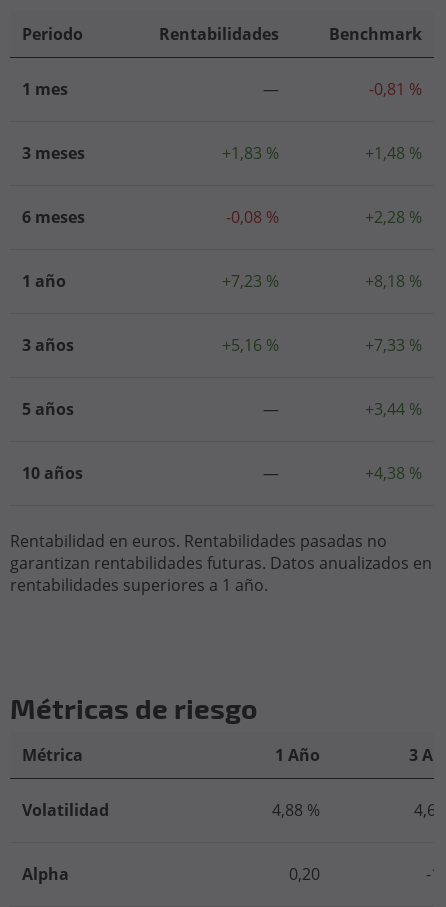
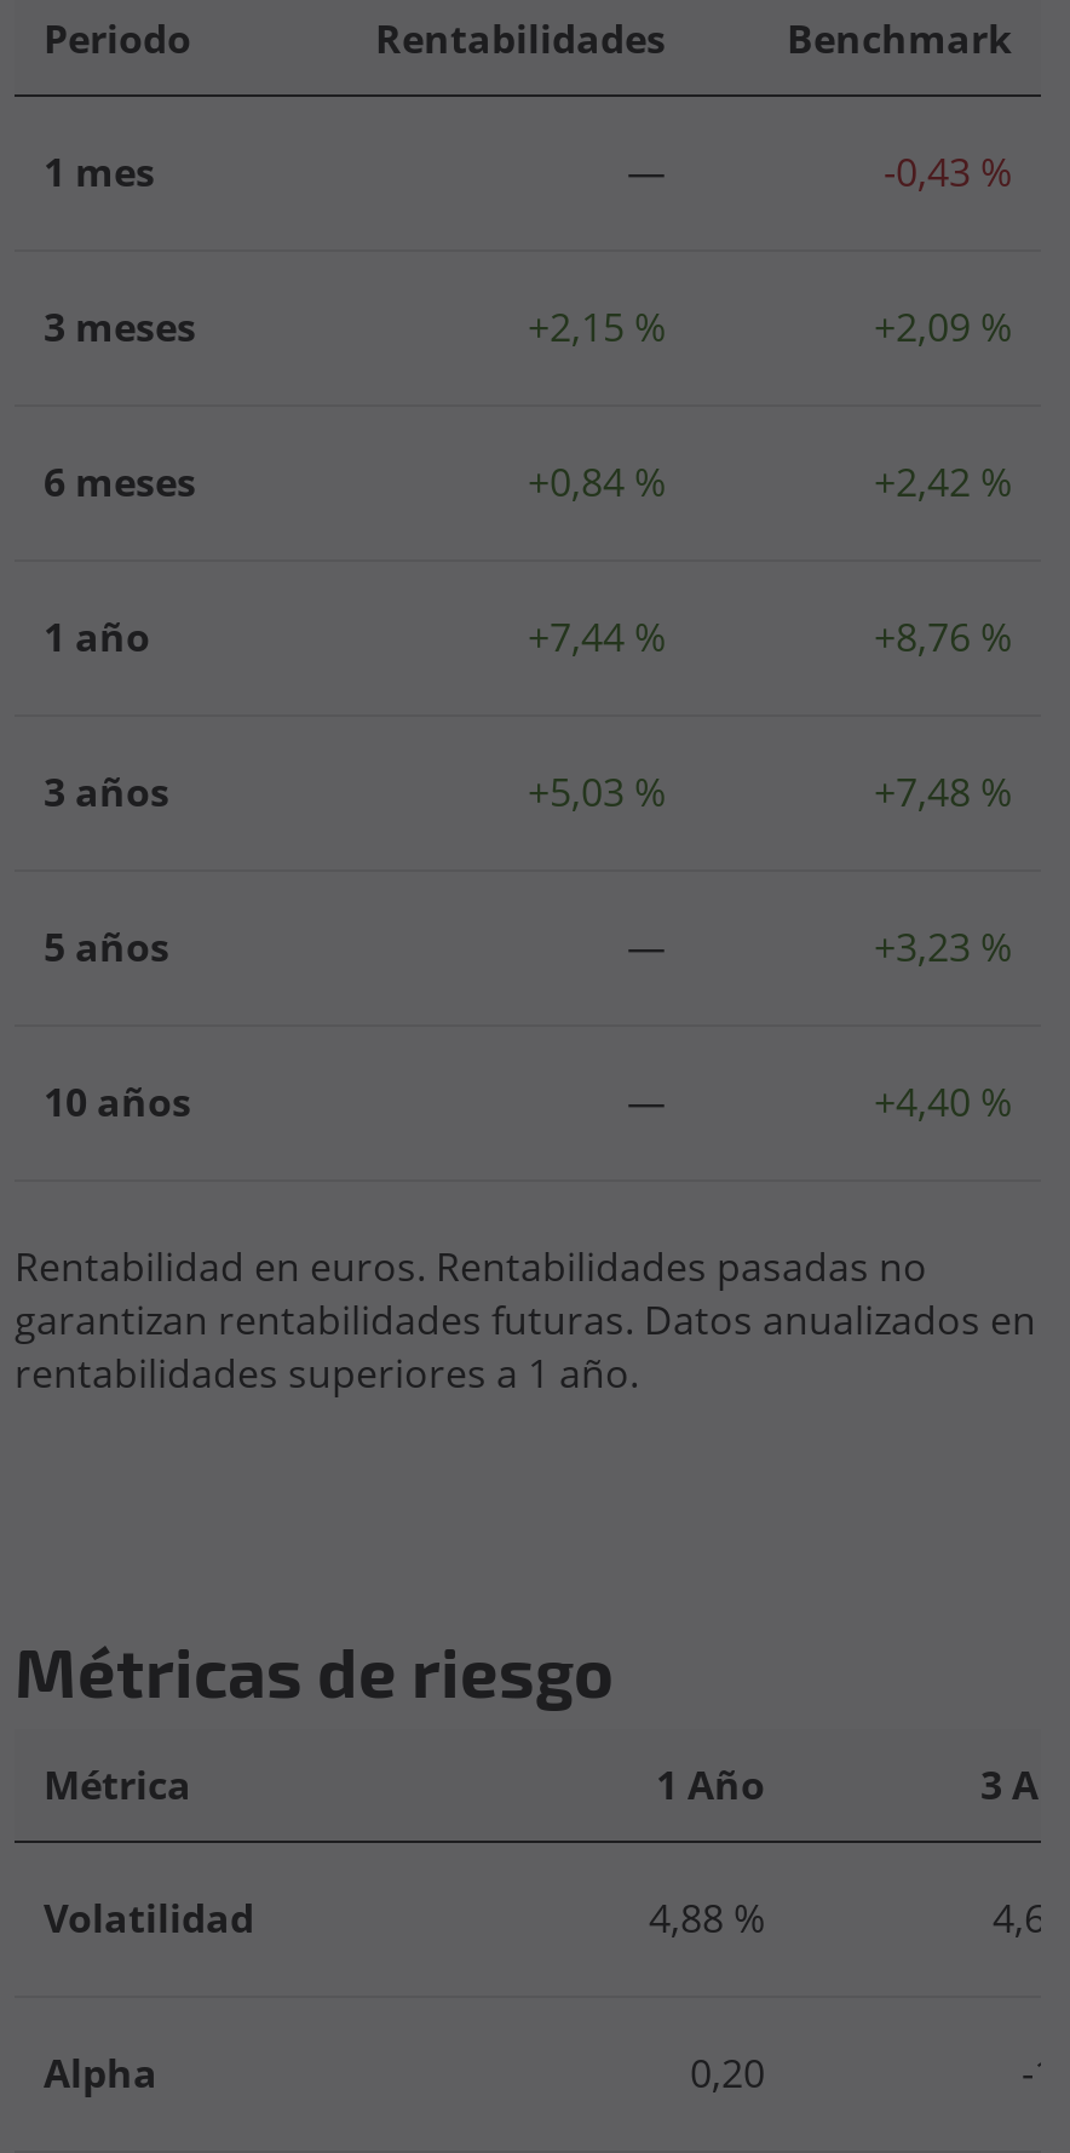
[369,78,422,100] -0,81 % -> [884,145,1012,199] -0,43 %
[222,142,279,164] +1,83 % -> [528,300,666,354] +2,15 %
[365,142,422,164] +1,48 % -> [874,300,1012,354] +2,09 %
[226,206,279,228] -0,08 % -> [528,455,666,509] +0,84 %
[365,206,422,228] +2,28 % -> [874,455,1012,509] +2,42 %
[222,270,279,292] +7,23 % -> [528,610,666,664] +7,44 %
[365,270,422,292] +8,18 % -> [874,610,1012,664] +8,76 %
[222,334,279,356] +5,16 % -> [528,765,666,819] +5,03 %
[365,334,422,356] +7,33 % -> [874,765,1012,819] +7,48 %
[365,398,422,420] +3,44 % -> [874,920,1012,974] +3,23 %
[365,462,422,484] +4,38 % -> [874,1075,1012,1129] +4,40 %

